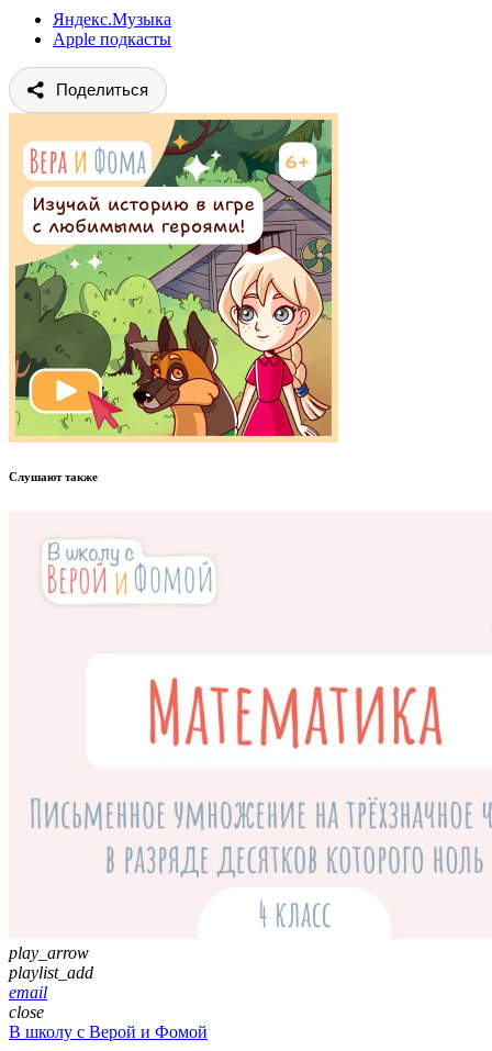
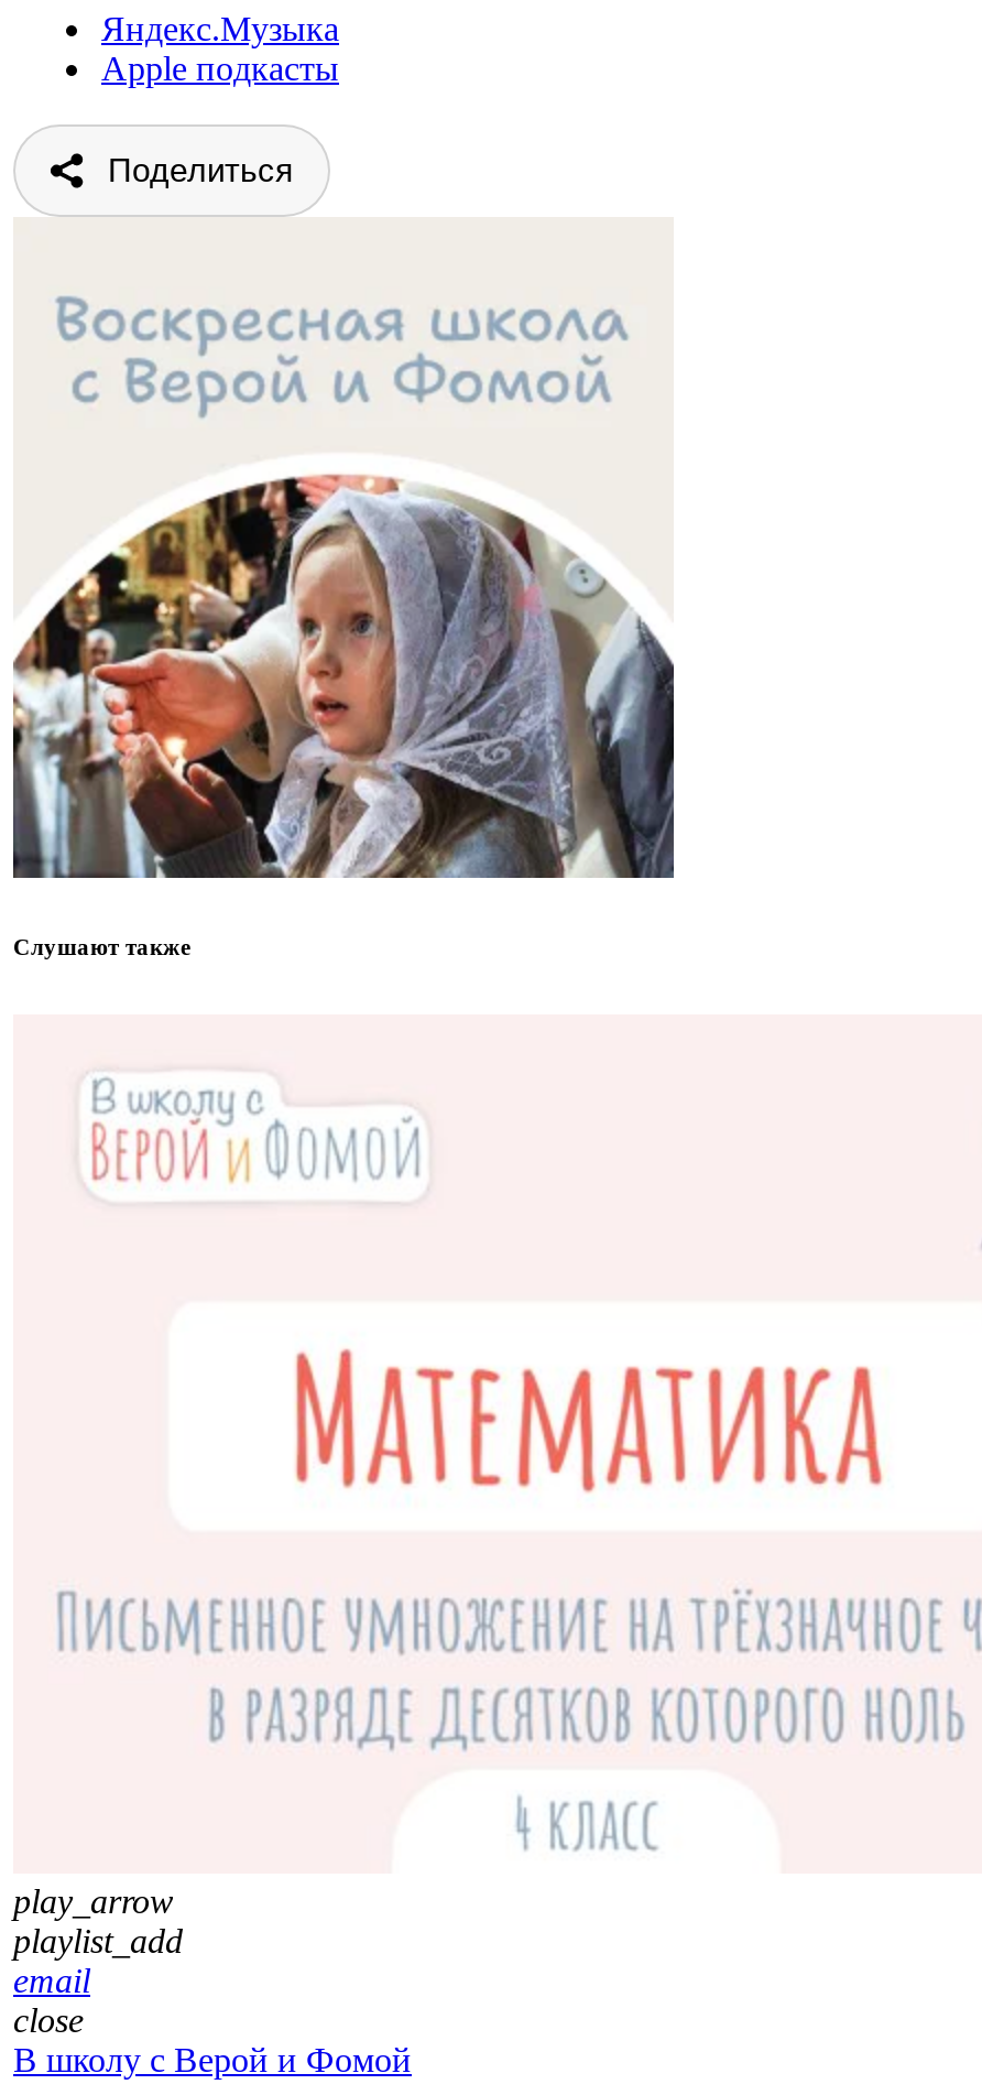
[9,113,338,443] [image] -> [11,219,676,880] [image]

